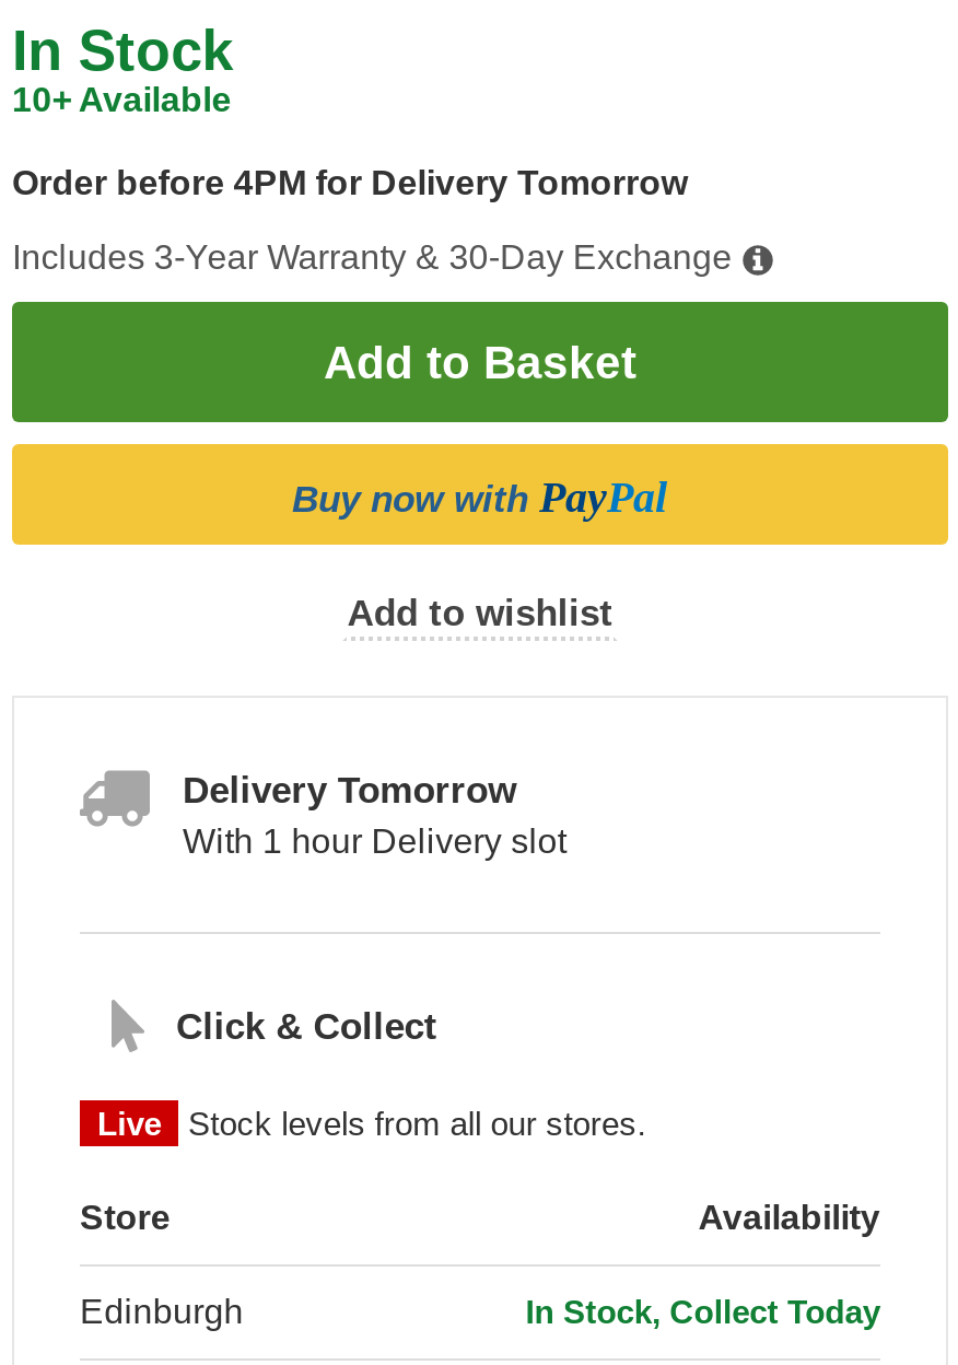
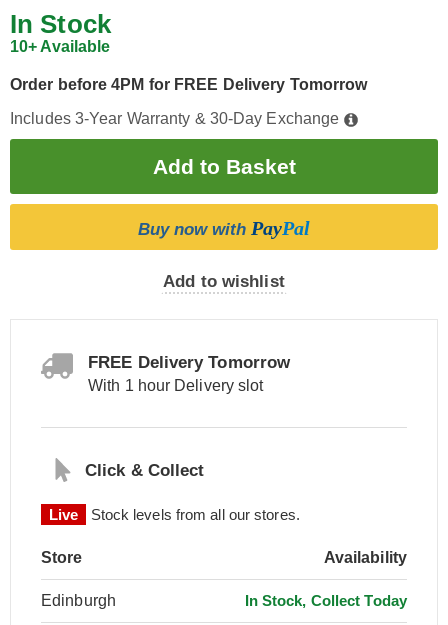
[12,164,687,201] Order before 4PM for Delivery Tomorrow -> [10,76,367,93] Order before 4PM for FREE Delivery Tomorrow
[183,770,517,812] Delivery Tomorrow -> [88,353,290,372] FREE Delivery Tomorrow

